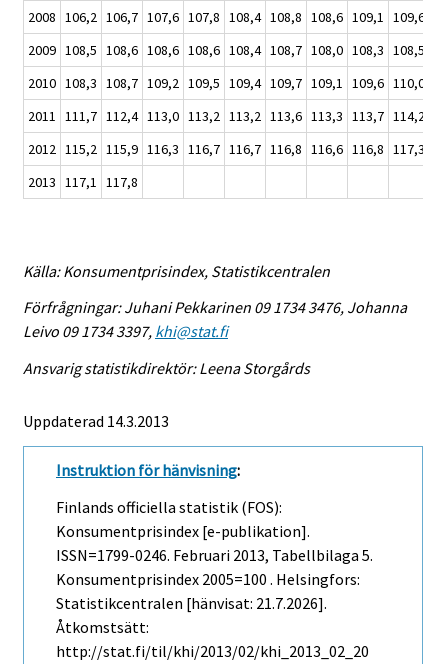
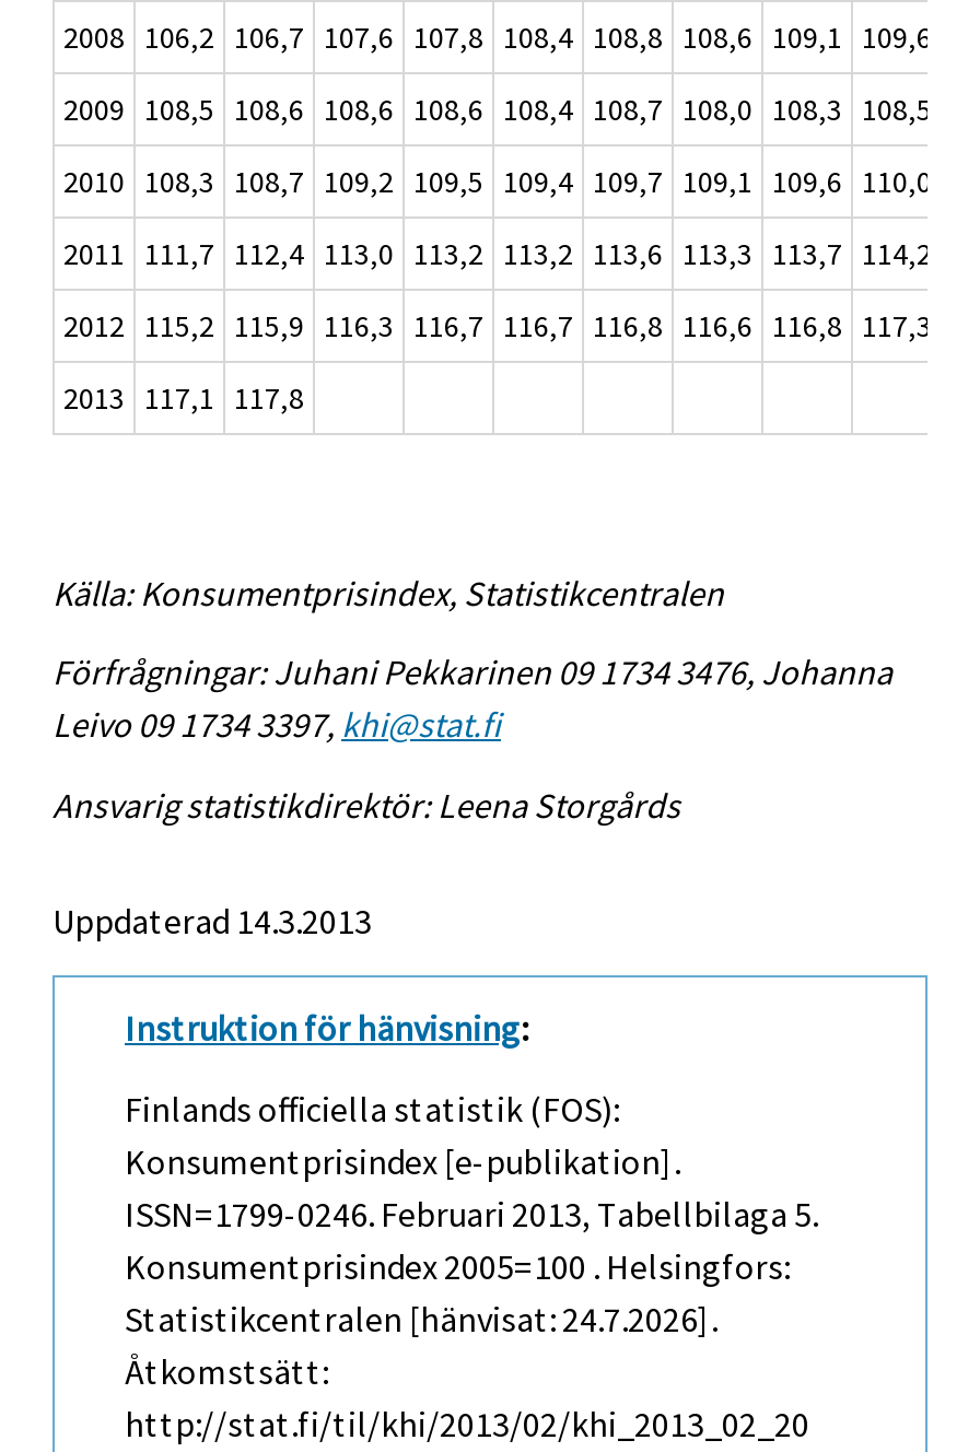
[56,593,327,613] Statistikcentralen [hänvisat: 21.7.2026]. -> [125,1297,717,1340] Statistikcentralen [hänvisat: 24.7.2026].

